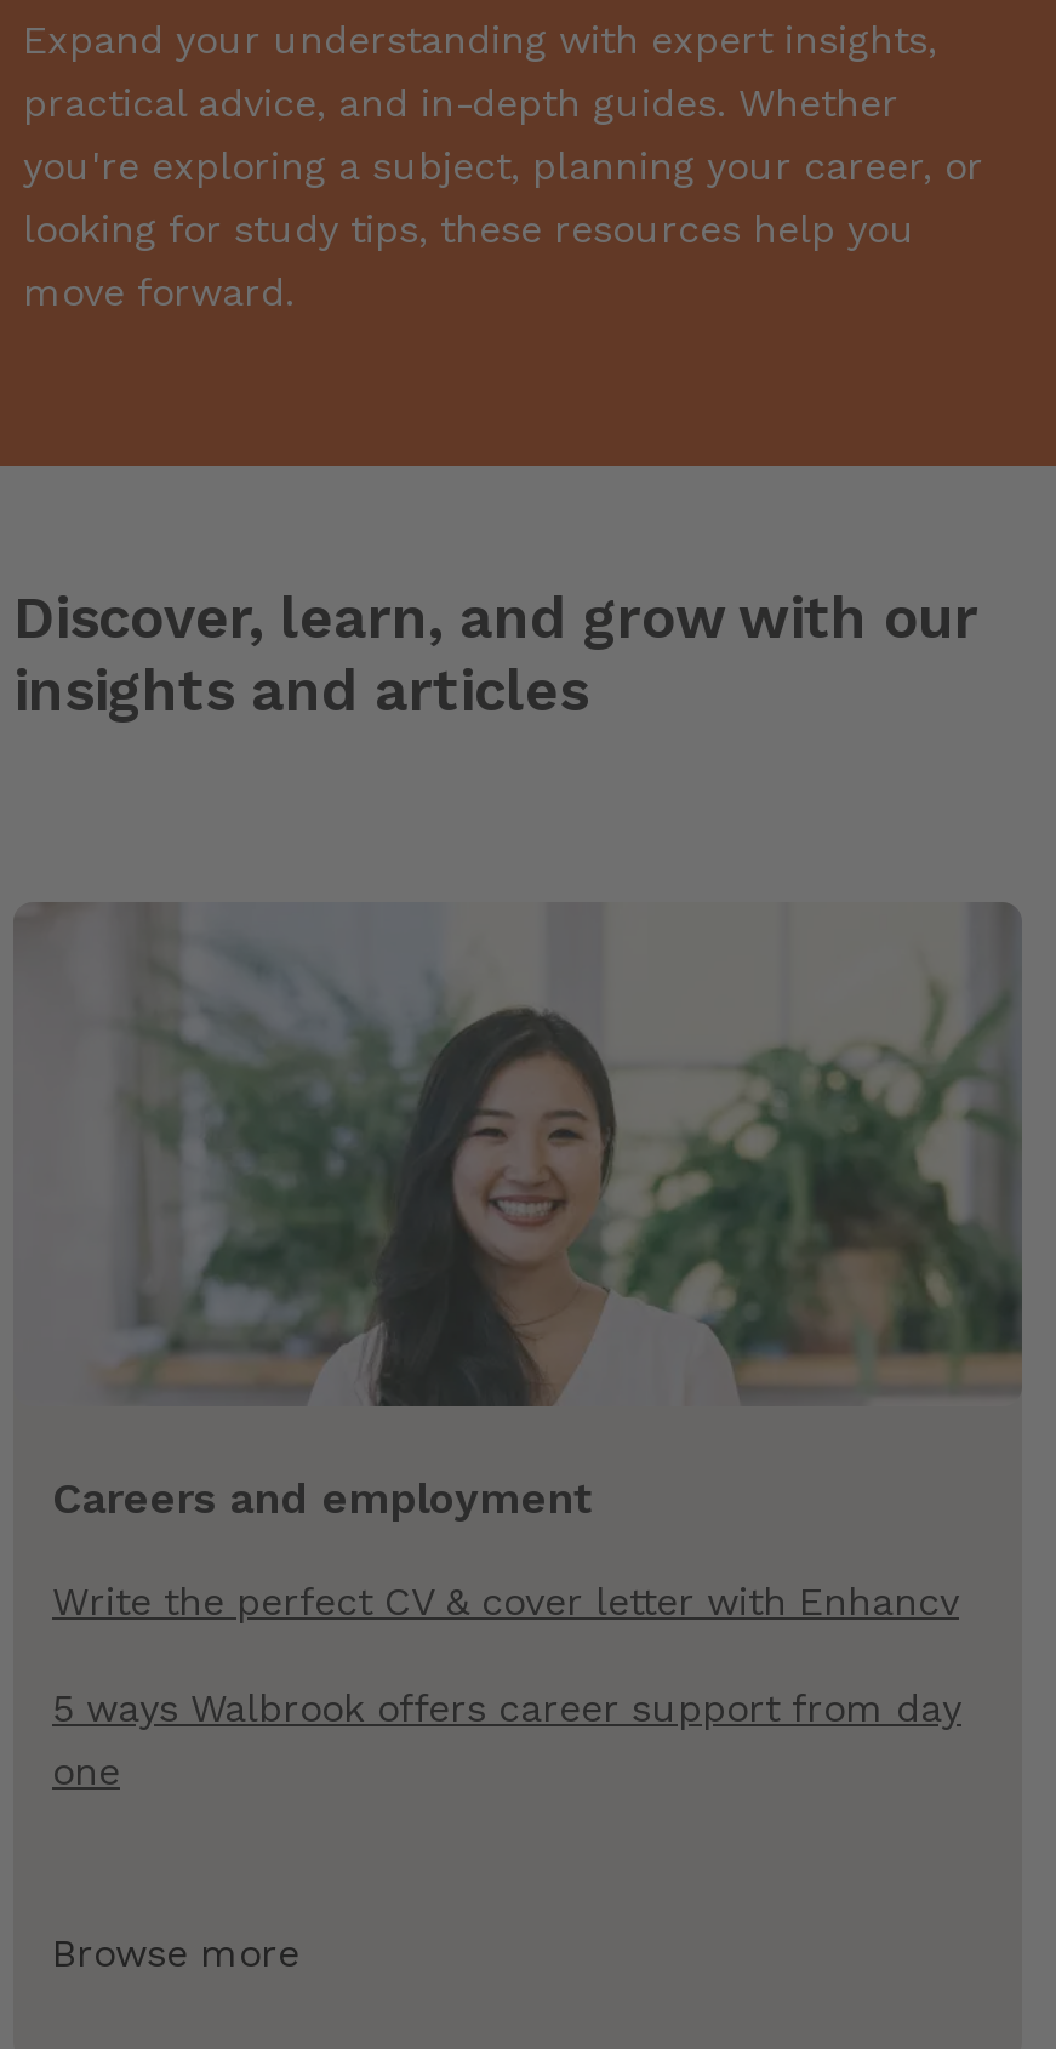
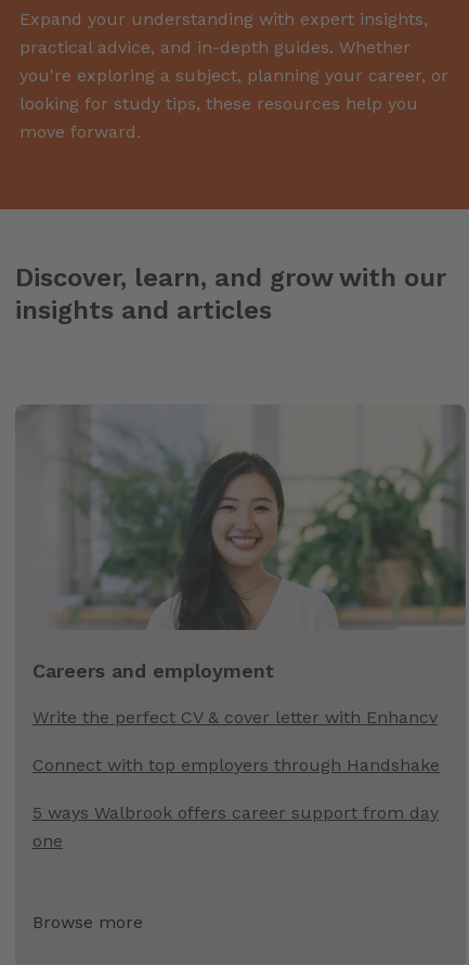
none -> [32,755,440,775] Connect with top employers through Handshake

